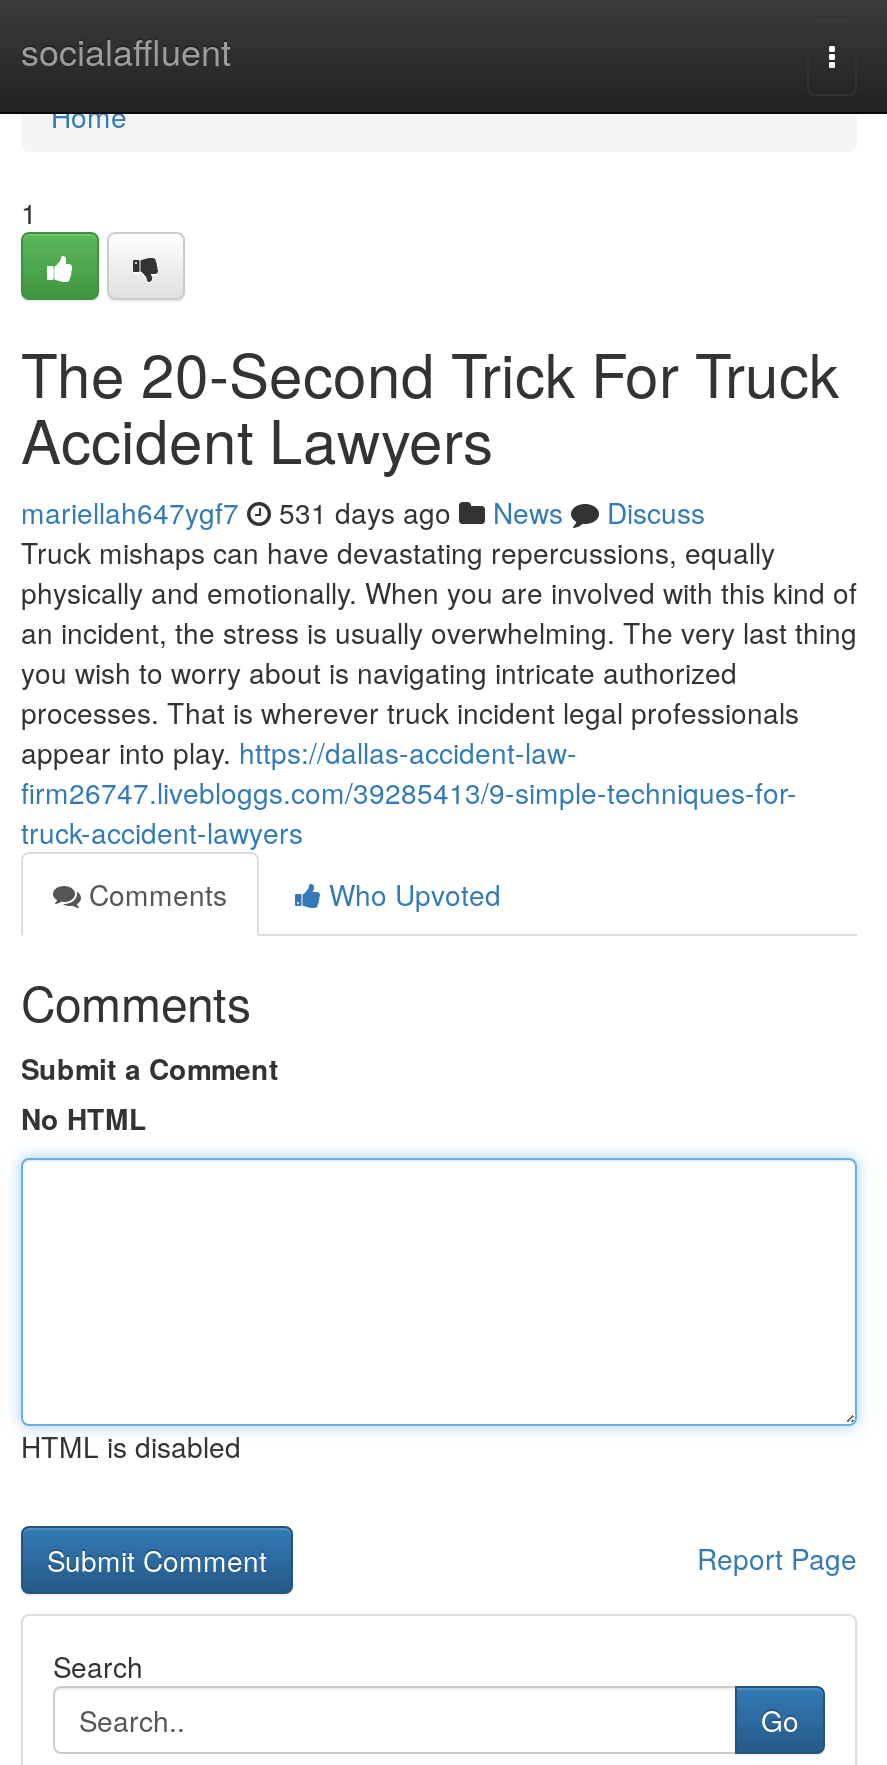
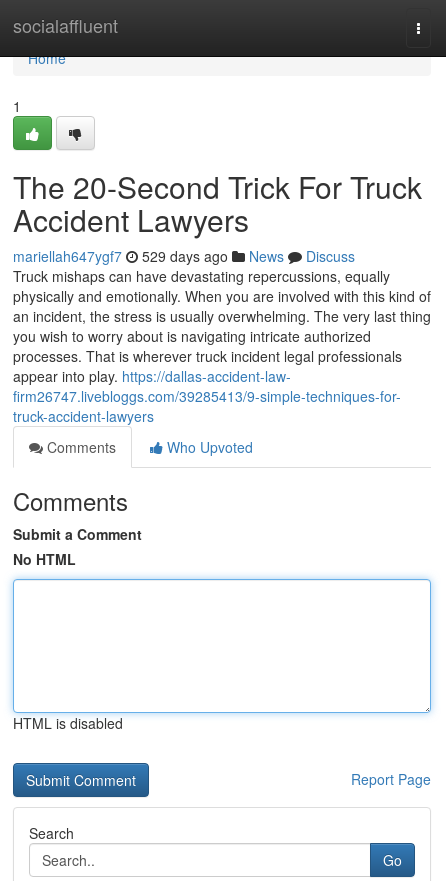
[21,492,705,532] mariellah647ygf7 531 days ago News Discuss -> [13,246,355,266] mariellah647ygf7 529 days ago News Discuss

